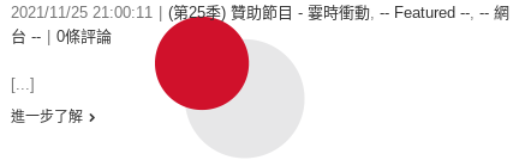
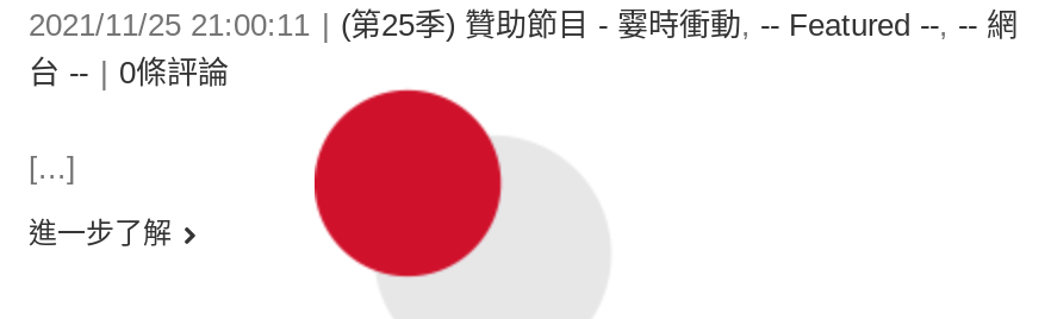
[154,25,251,140] [image] -> [312,50,503,281] [image]

